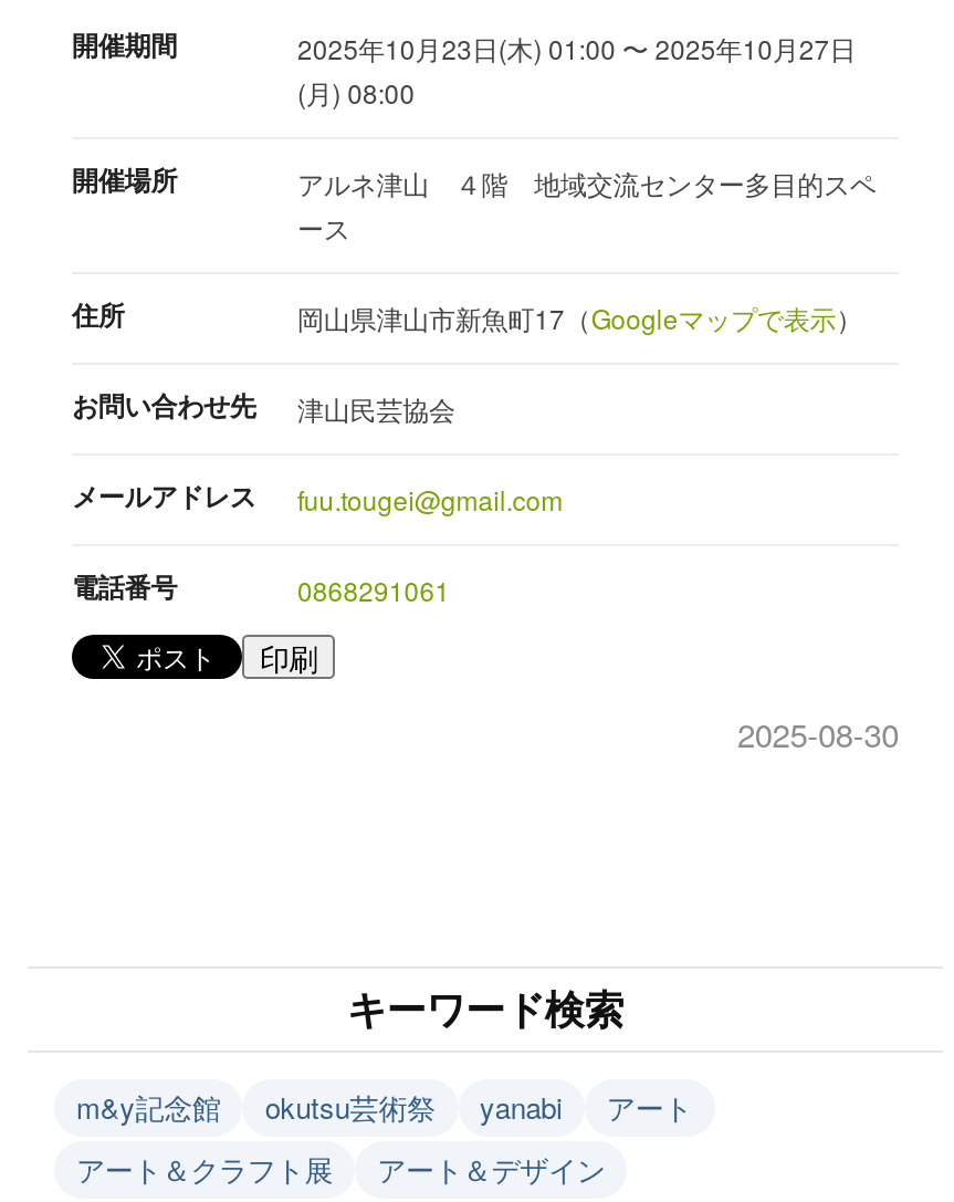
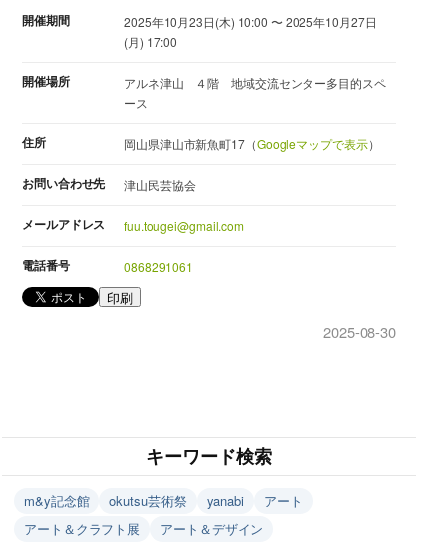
[297,28,856,65] 2025年10月23日(木) 01:00 〜 2025年10月27日 -> [124,12,377,29] 2025年10月23日(木) 10:00 〜 2025年10月27日
[297,72,415,109] (月) 08:00 -> [124,32,177,49] (月) 17:00

